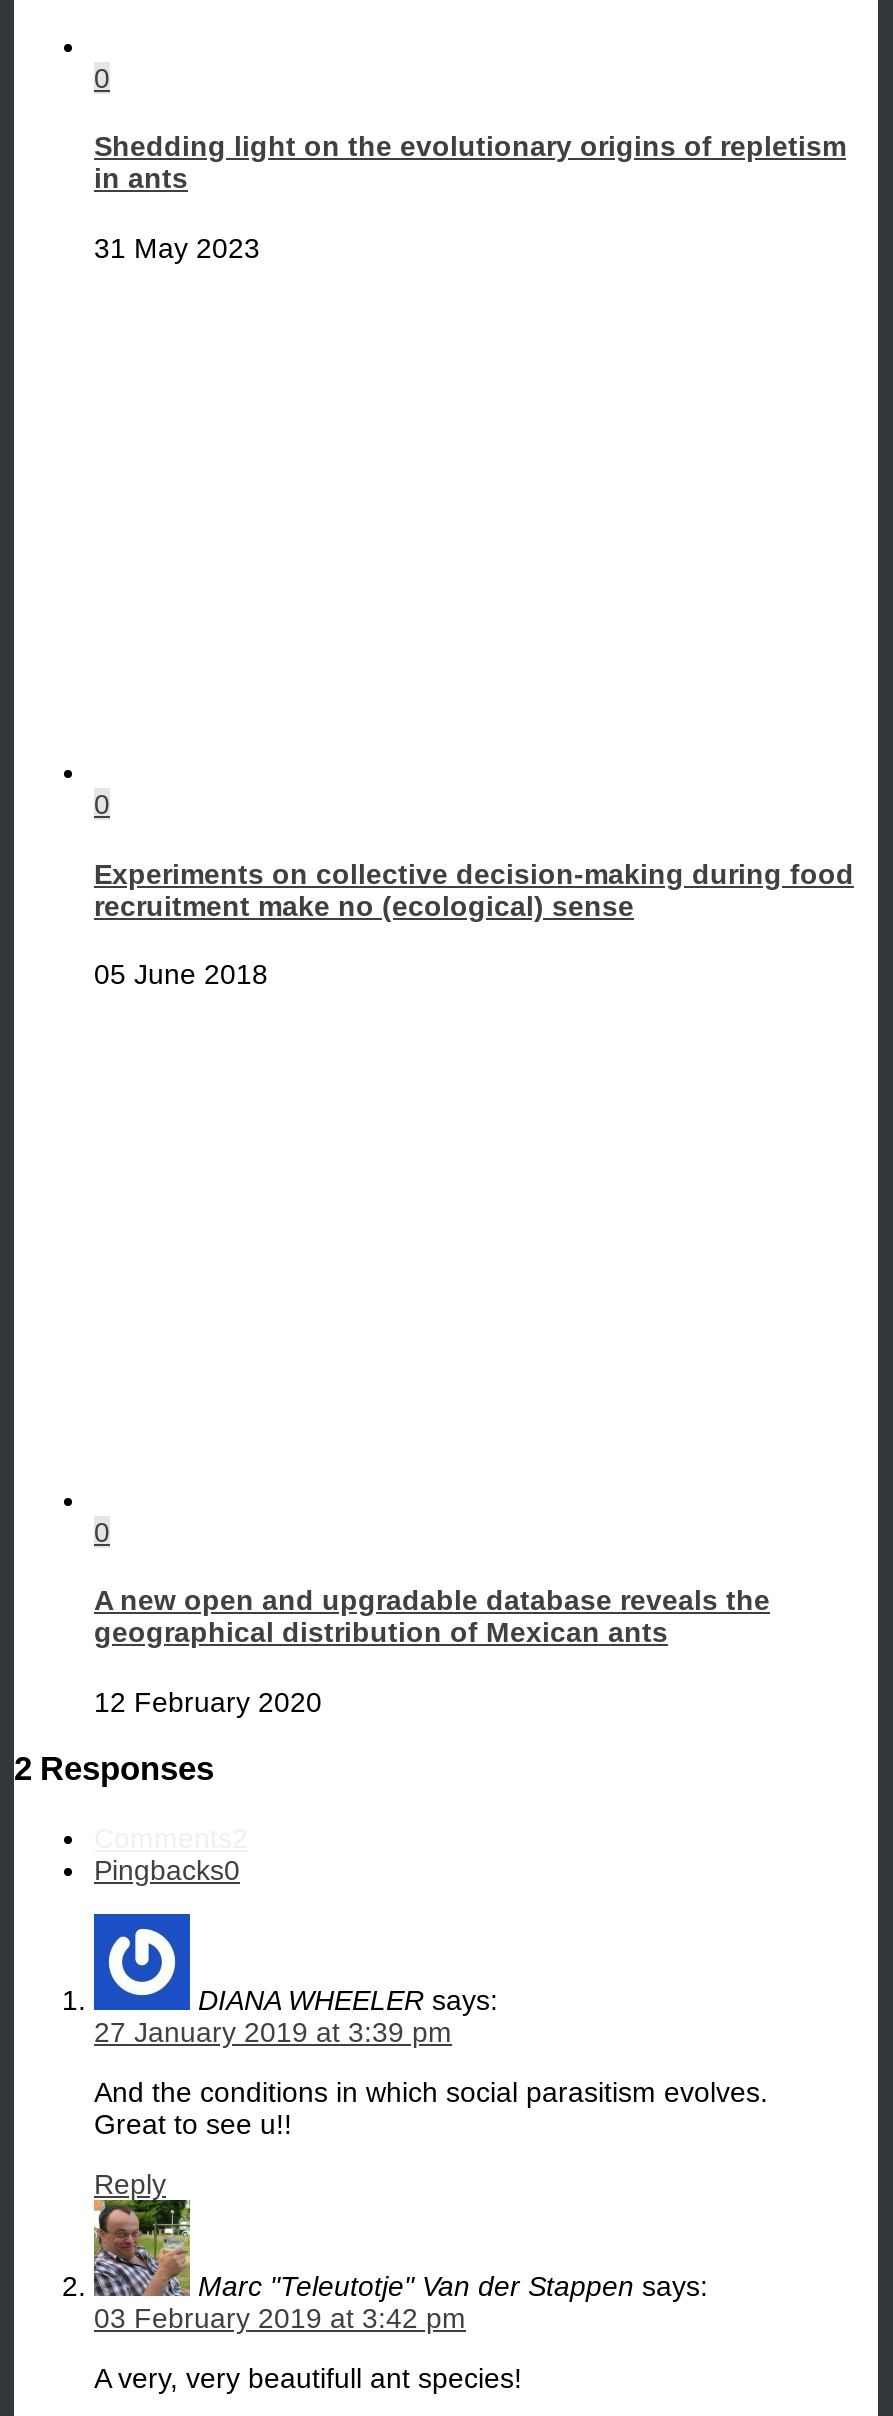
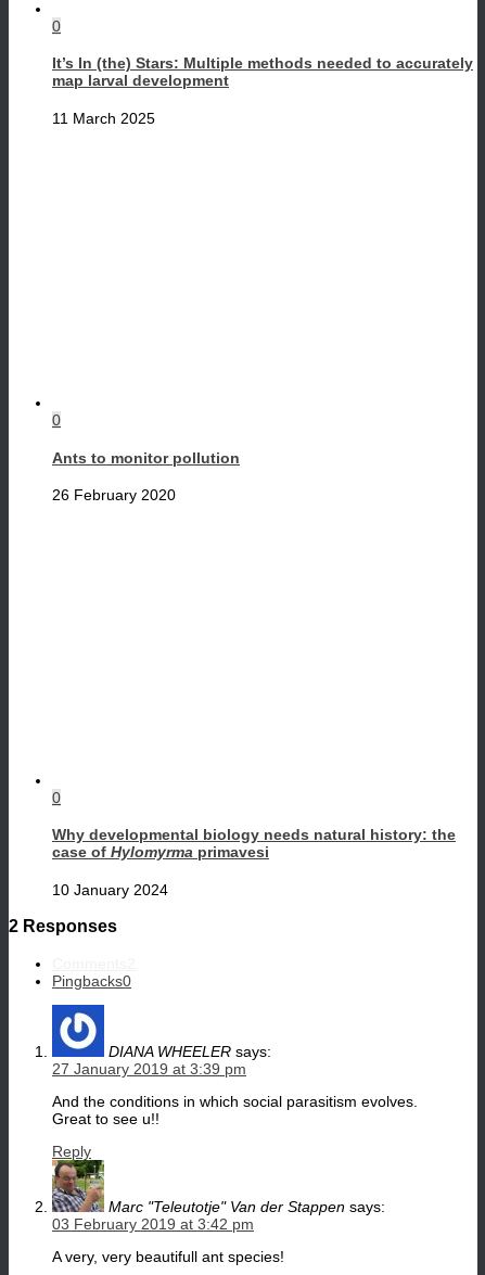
[94,130,846,194] Shedding light on the evolutionary origins of repletism | in ants -> [52,54,473,89] It’s In (the) Stars: Multiple methods needed to accurately | map larval development
[94,232,260,264] 31 May 2023 -> [52,110,155,127] 11 March 2025
[94,858,854,922] Experiments on collective decision-making during food | recruitment make no (ecological) sense -> [52,449,240,466] Ants to monitor pollution
[94,959,268,991] 05 June 2018 -> [52,487,176,504] 26 February 2020
[94,1585,770,1649] A new open and upgradable database reveals the | geographical distribution of Mexican ants -> [52,826,456,861] Why developmental biology needs natural history: the | case of Hylomyrma primavesi
[94,1686,322,1718] 12 February 2020 -> [52,881,168,898] 10 January 2024

